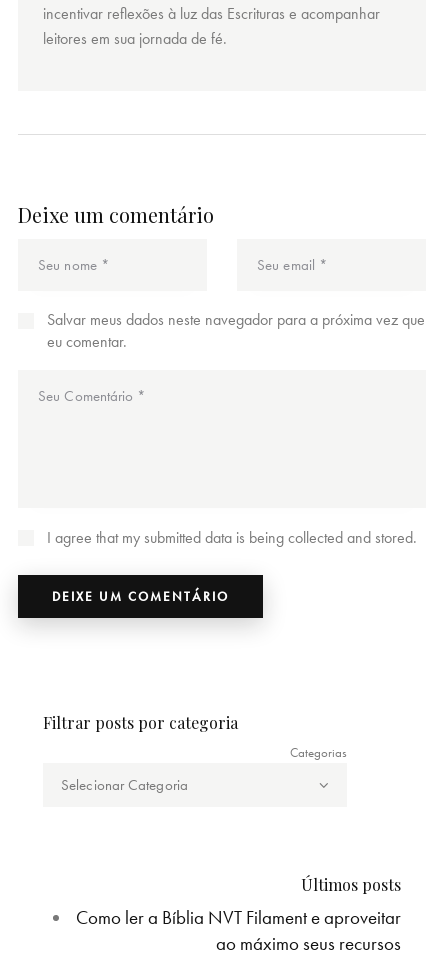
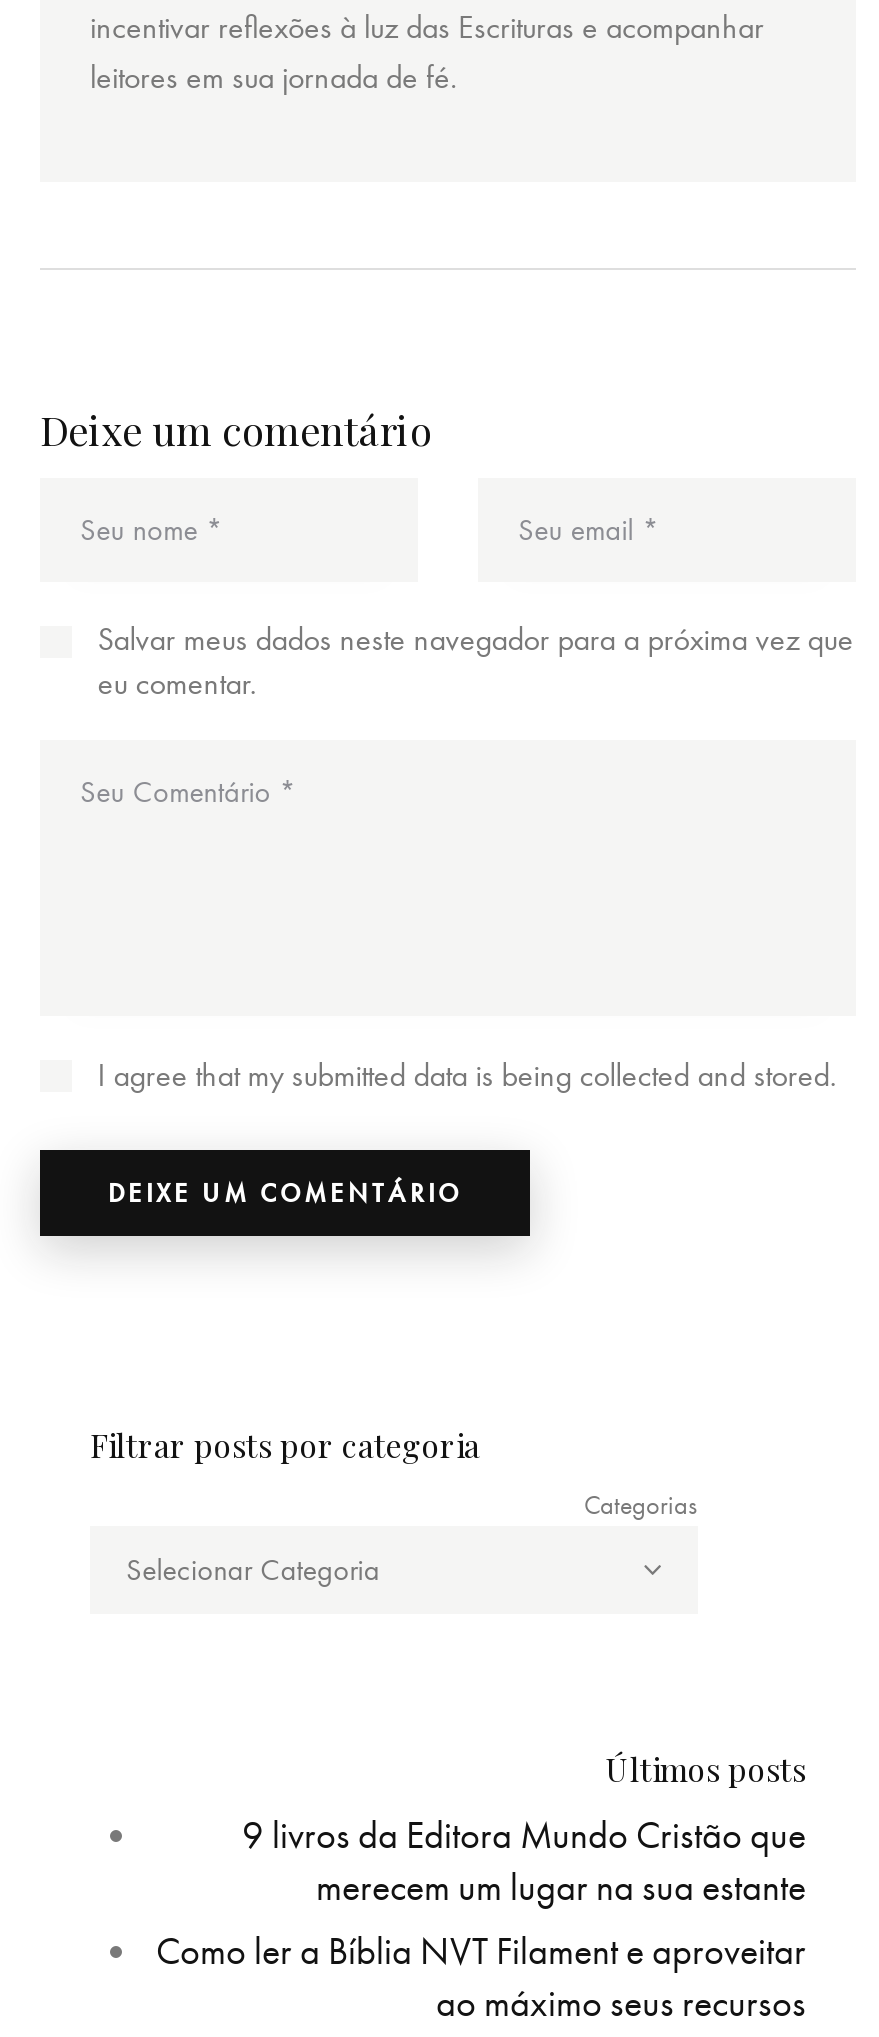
none -> [242,1810,806,1912] 9 livros da Editora Mundo Cristão que | merecem um lugar na sua estante

